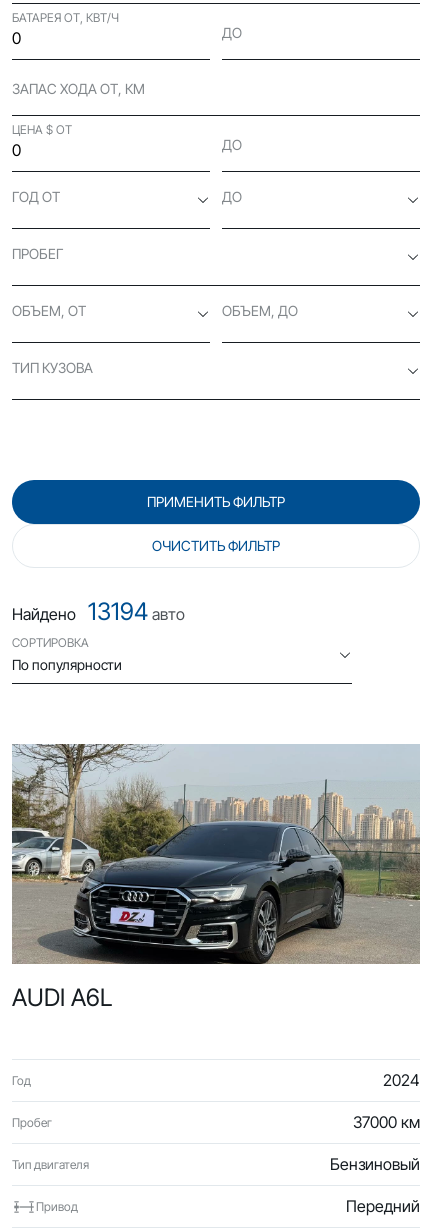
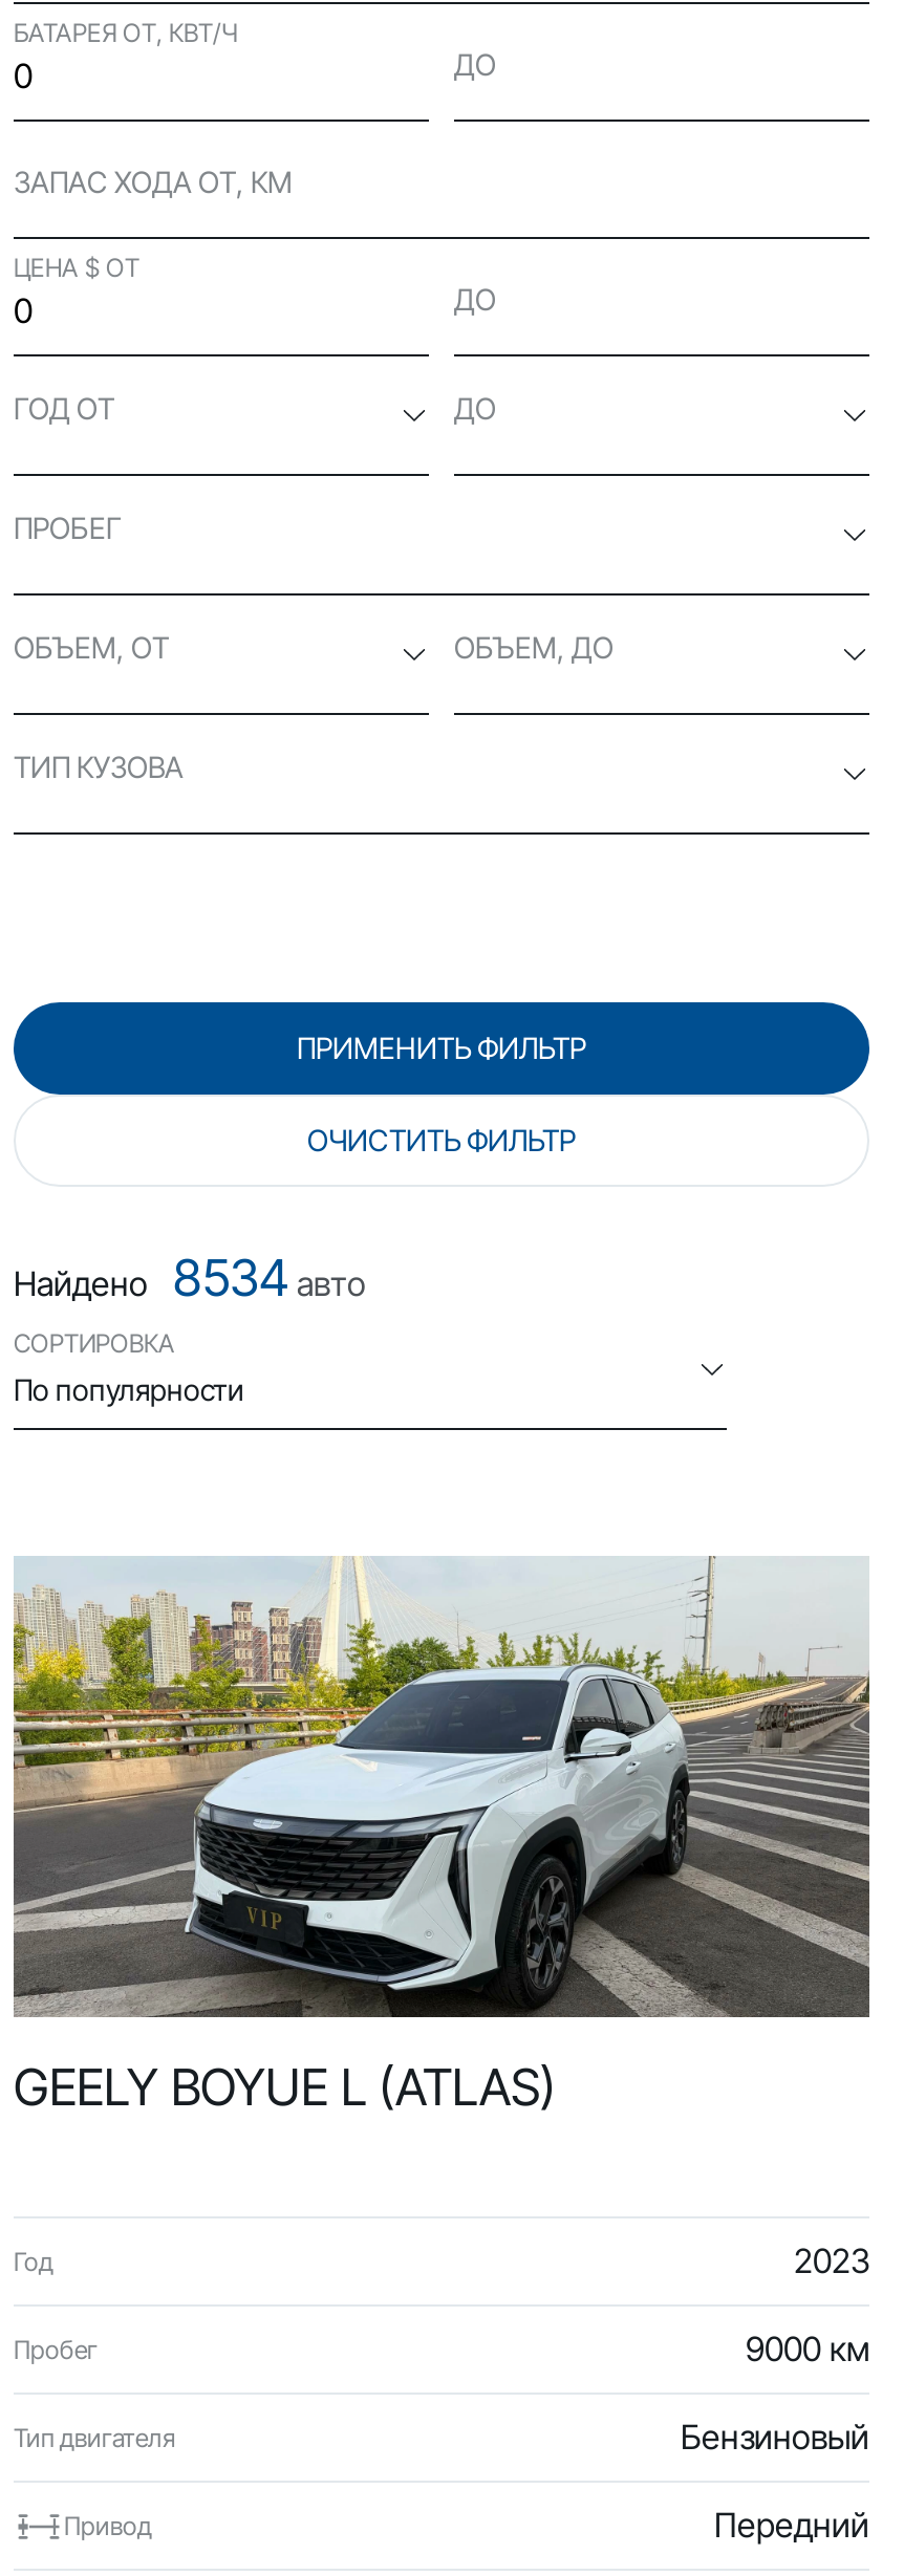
[12,597,185,626] Найдено 13194 авто -> [14,1248,366,1308] Найдено 8534 авто
[12,743,420,1012] [image] | AUDI A6L -> [14,1556,869,2118] [image] | GEELY BOYUE L (ATLAS)
[383,1070,420,1090] 2024 -> [794,2239,869,2281] 2023
[353,1112,420,1132] 37000 км -> [746,2328,869,2369] 9000 км

